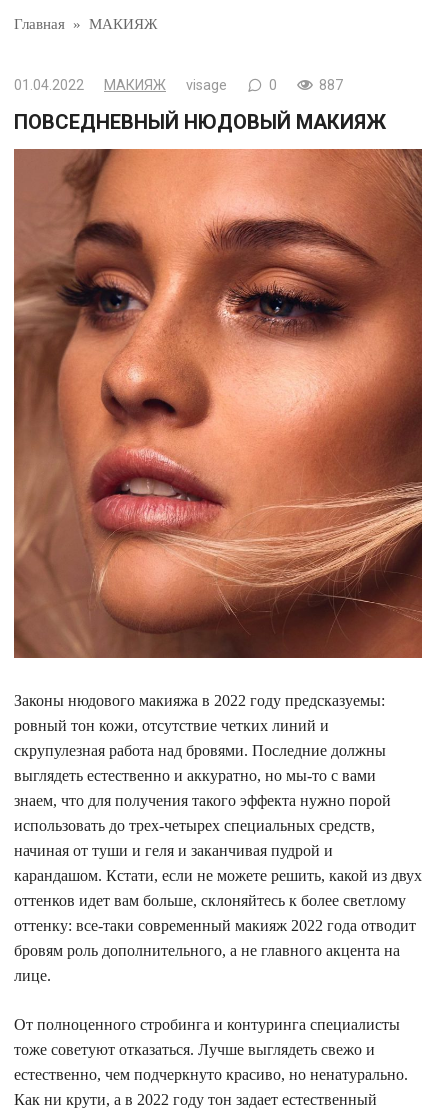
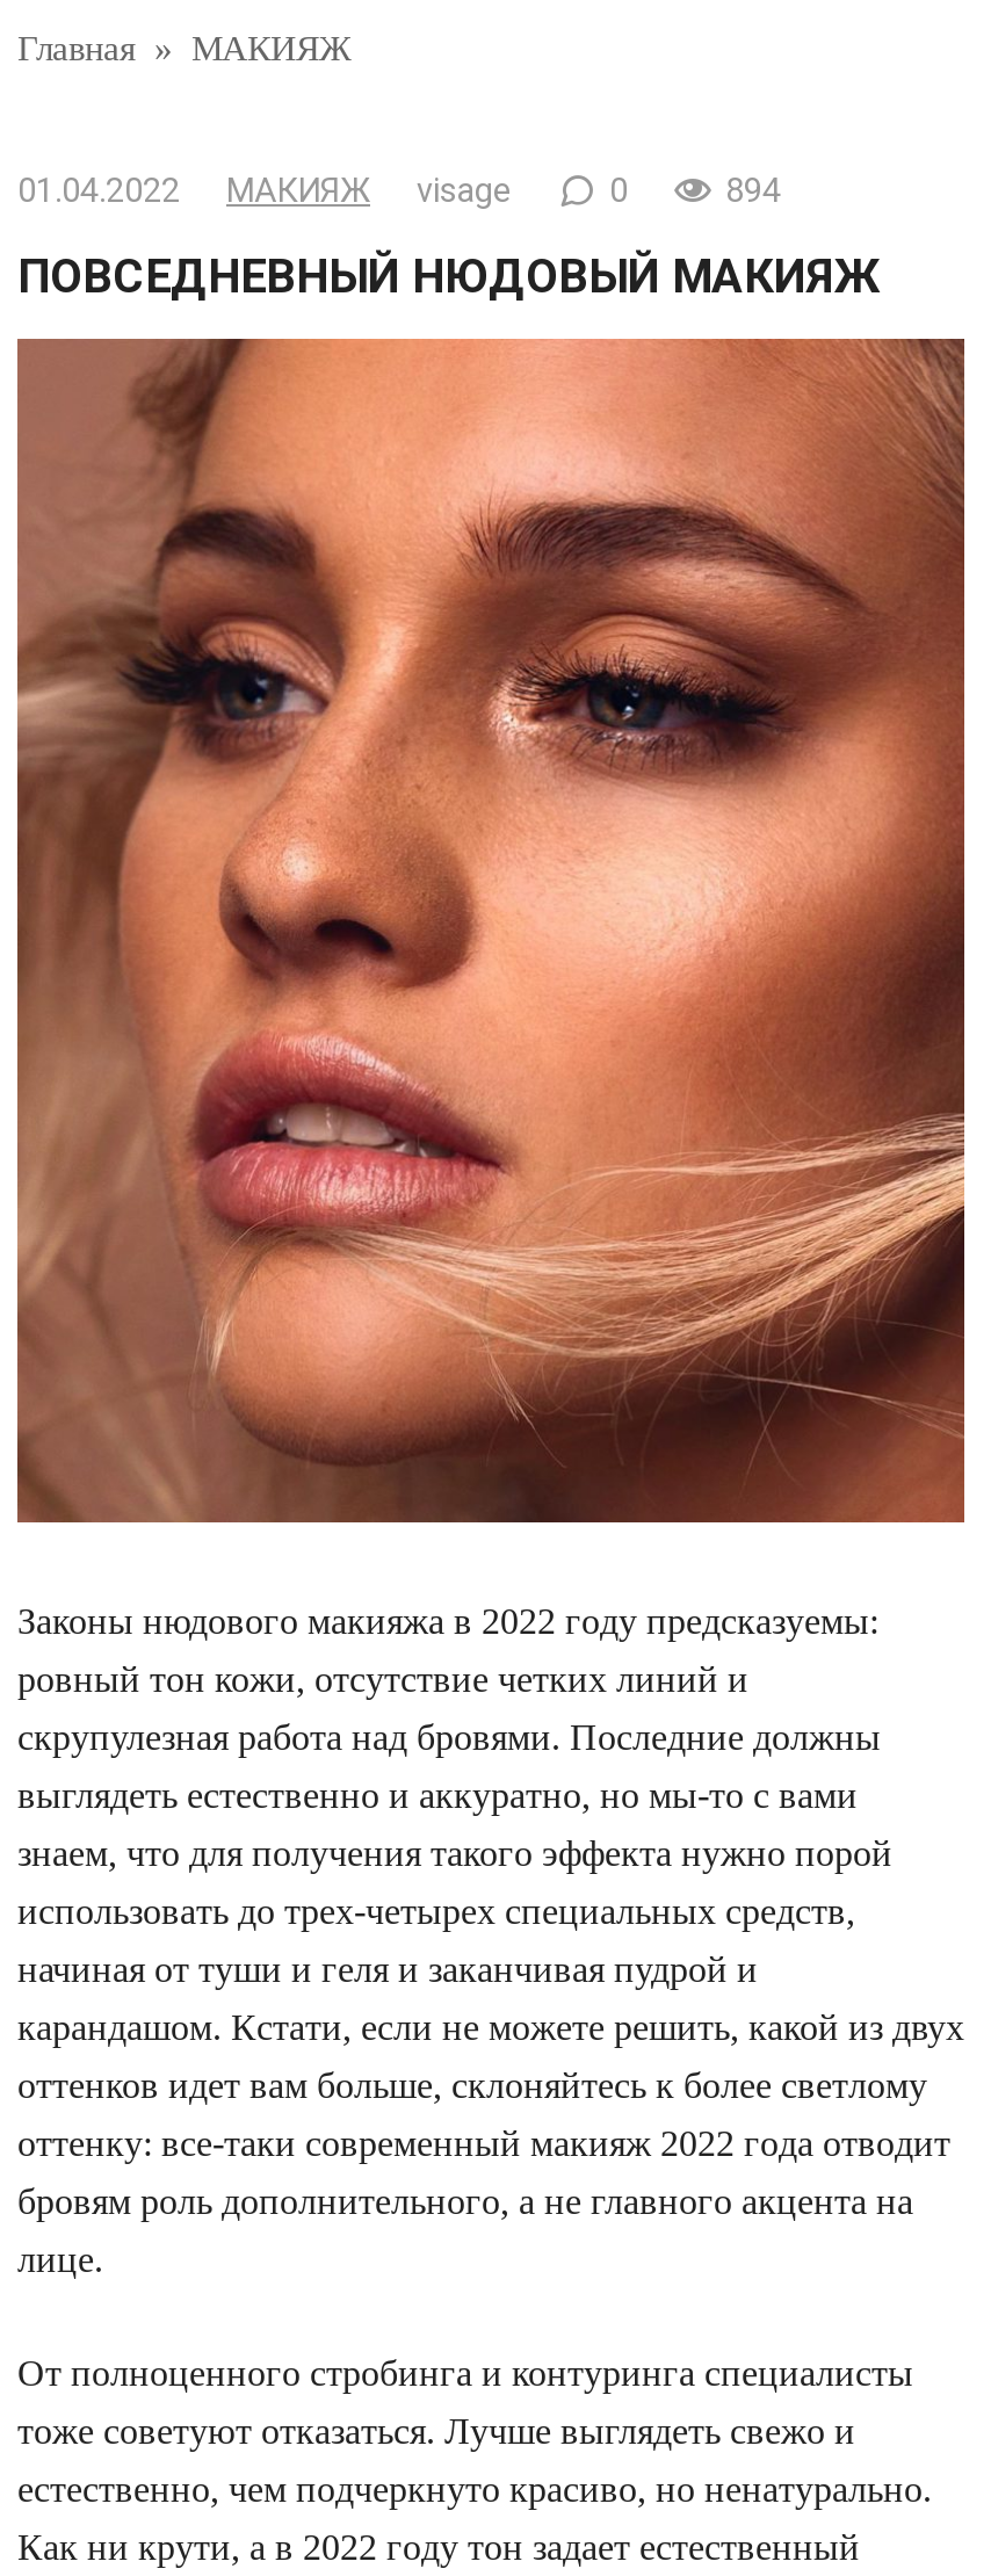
[319,77,343,94] 887 -> [725,172,781,211] 894

